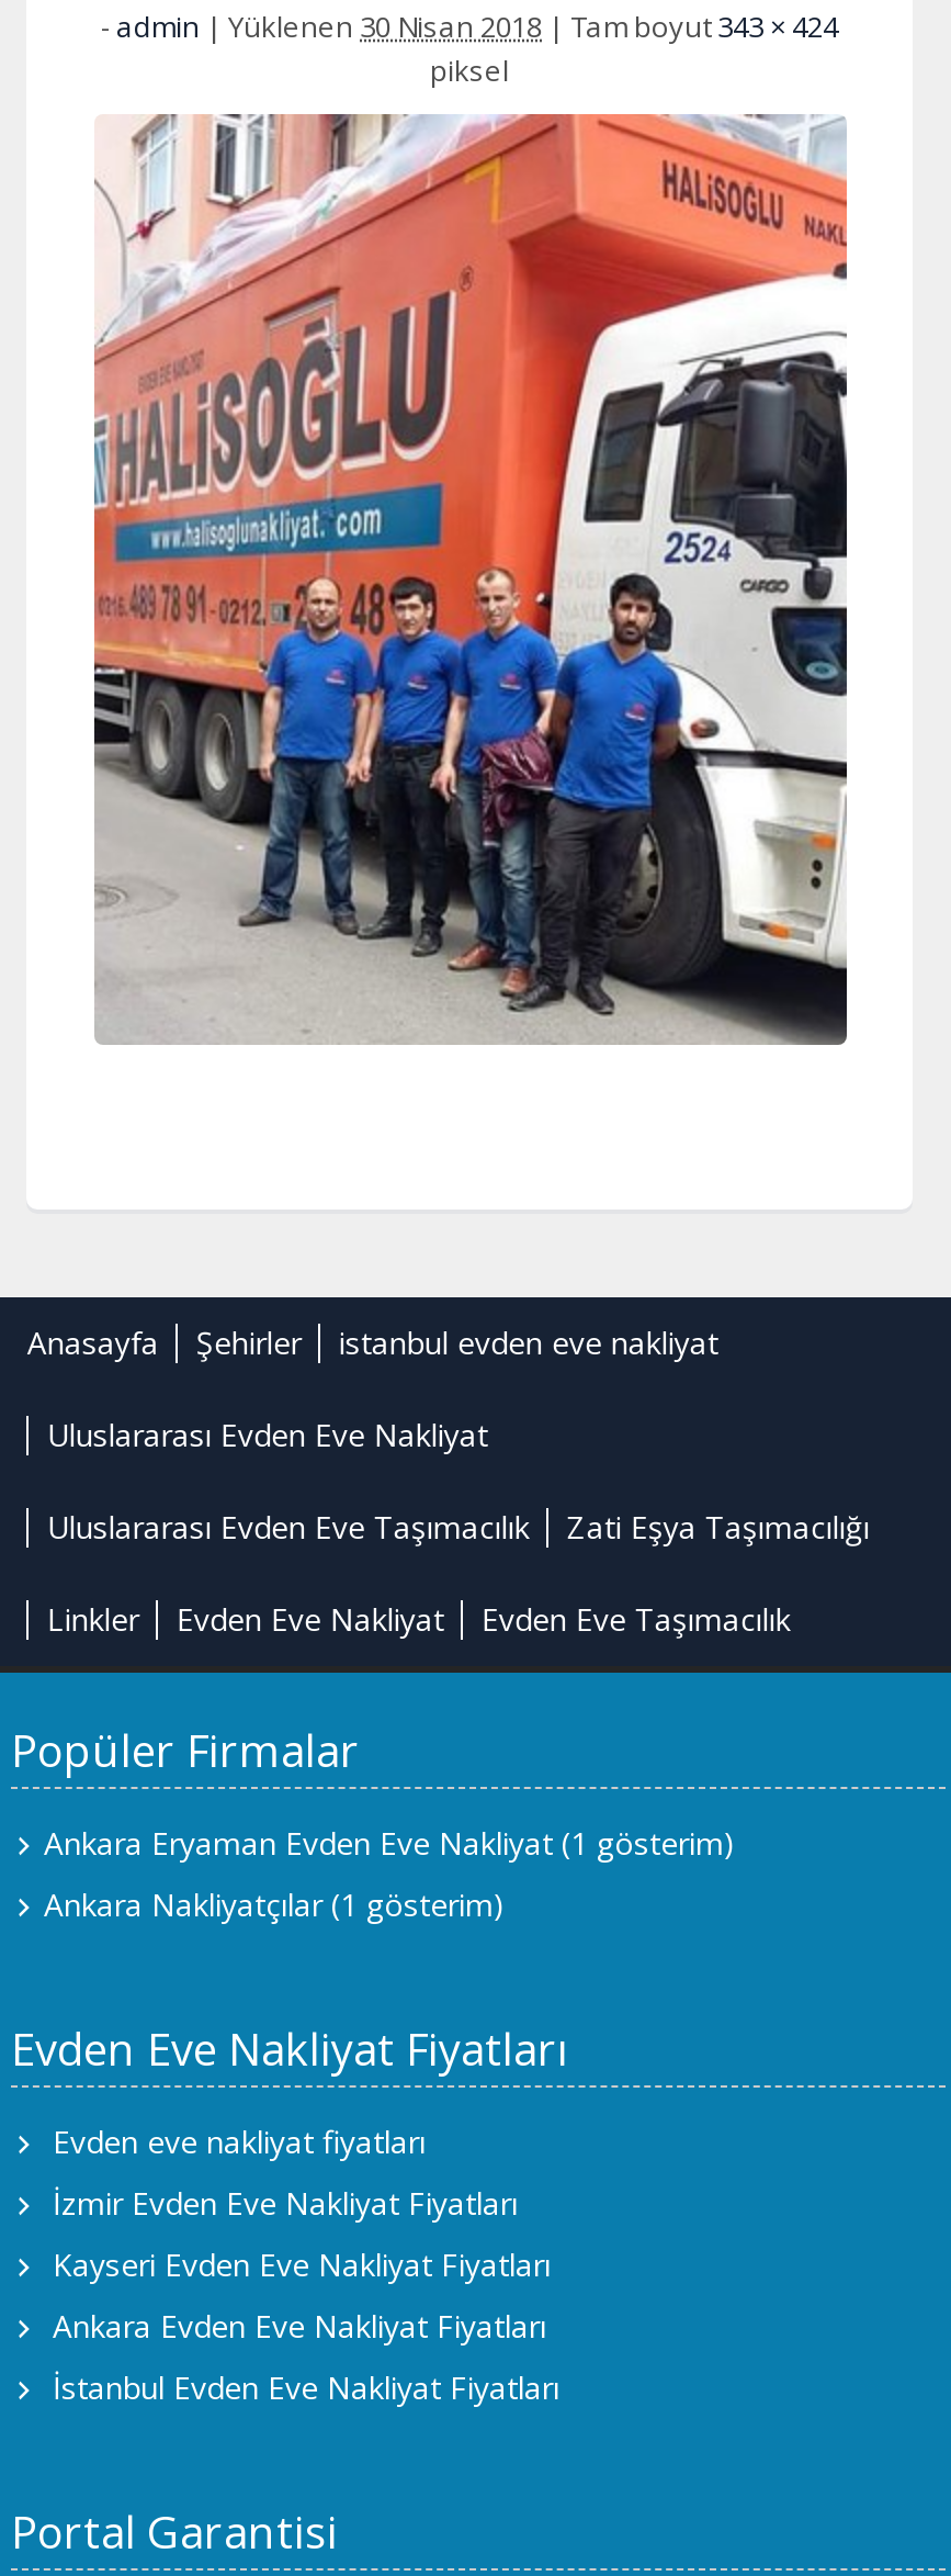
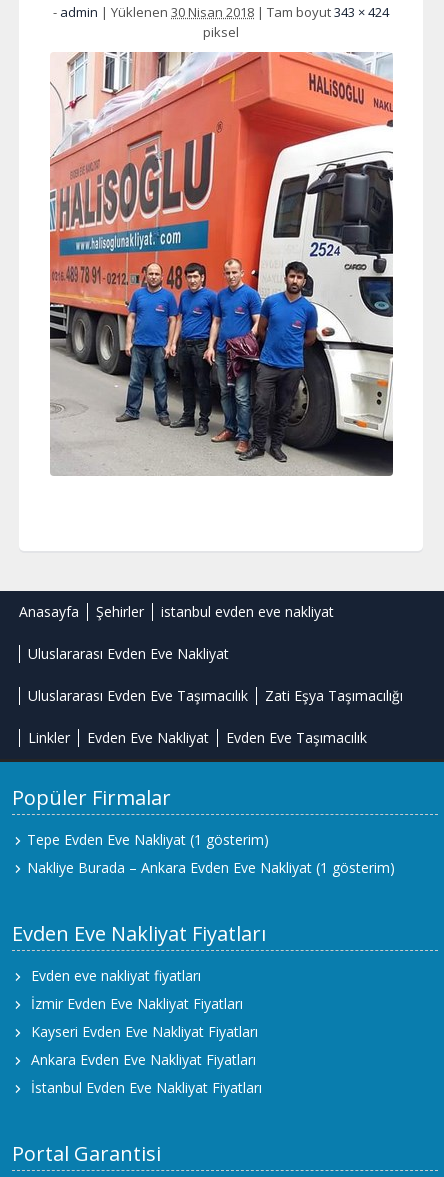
[44,1822,735,1864] Ankara Eryaman Evden Eve Nakliyat (1 gösterim) -> [27,830,269,849] Tepe Evden Eve Nakliyat (1 gösterim)
[44,1883,505,1925] Ankara Nakliyatçılar (1 gösterim) -> [27,858,395,877] Nakliye Burada – Ankara Evden Eve Nakliyat (1 gösterim)

